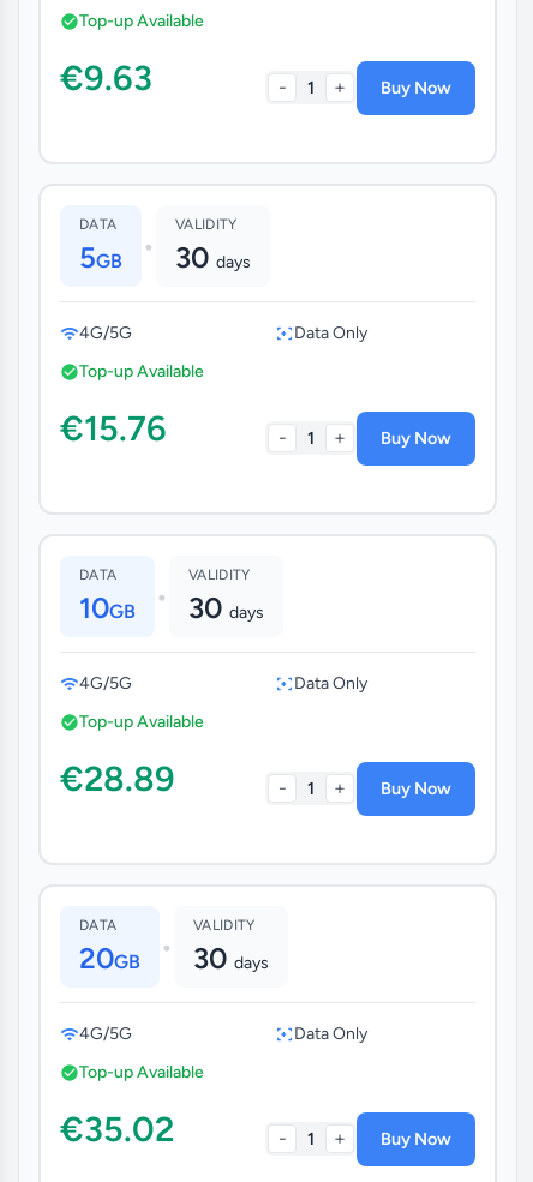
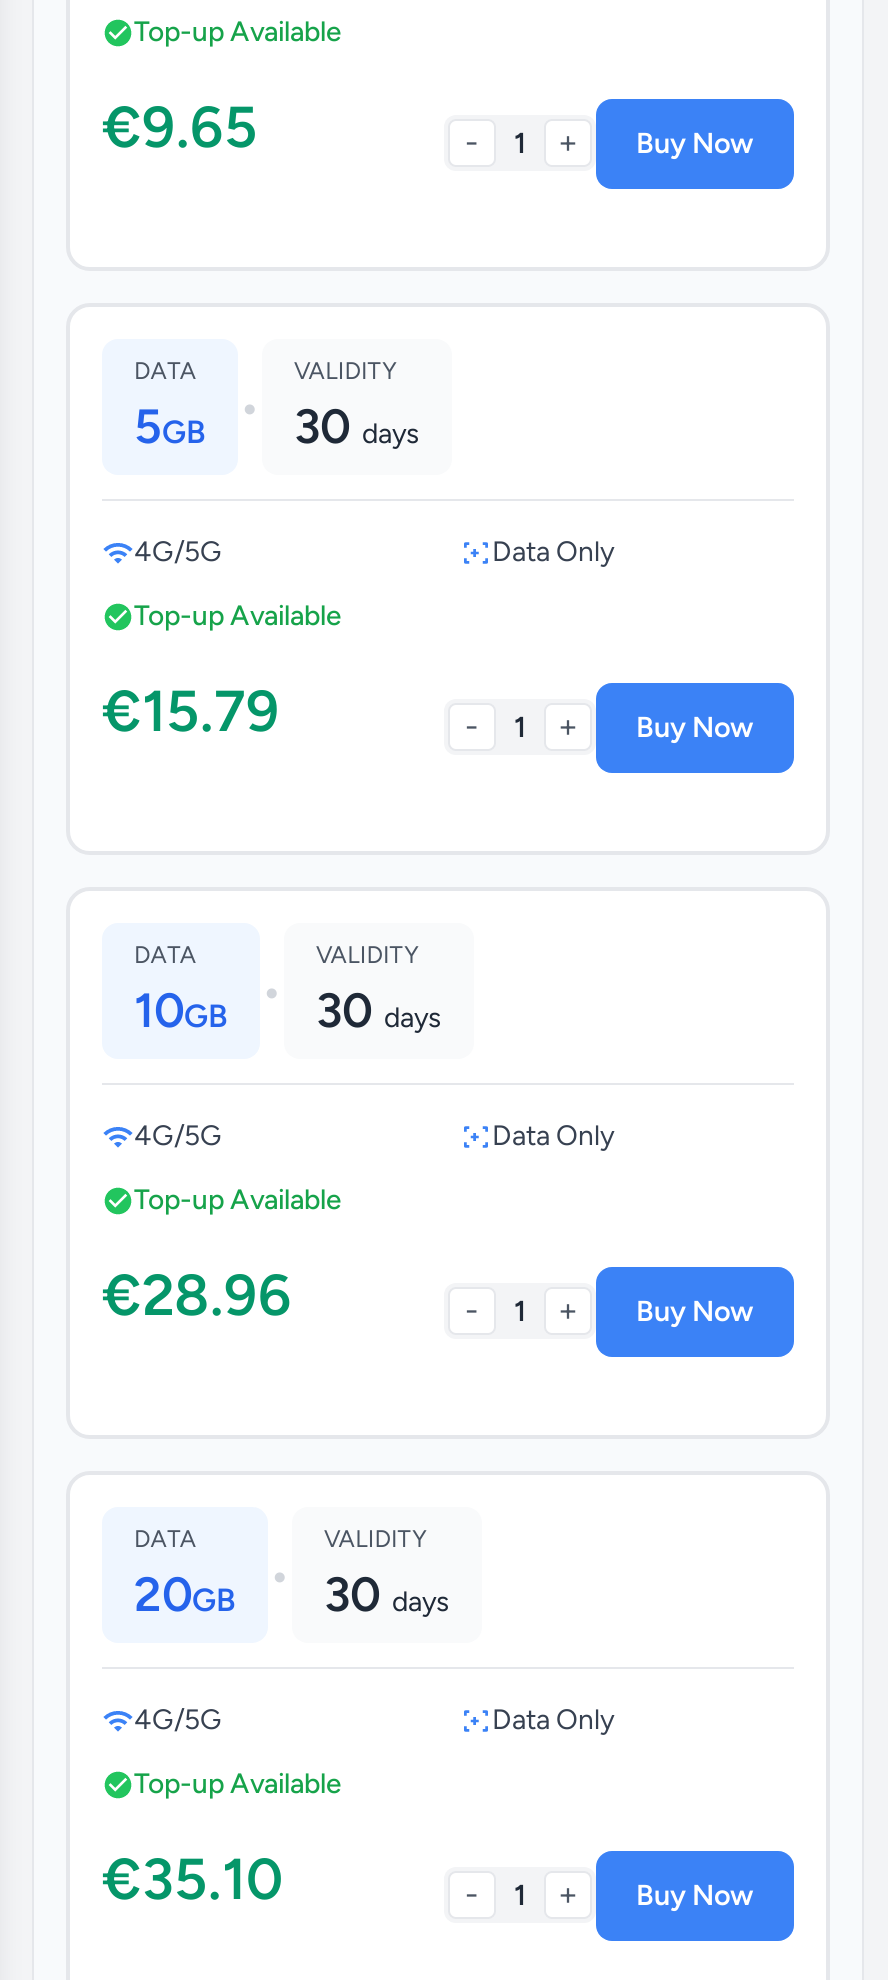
[60,57,152,98] €9.63 -> [102,93,258,161] €9.65
[60,408,167,449] €15.76 -> [102,677,280,745] €15.79
[60,758,175,799] €28.89 -> [102,1261,292,1329] €28.96
[60,1109,174,1149] €35.02 -> [102,1845,284,1913] €35.10

